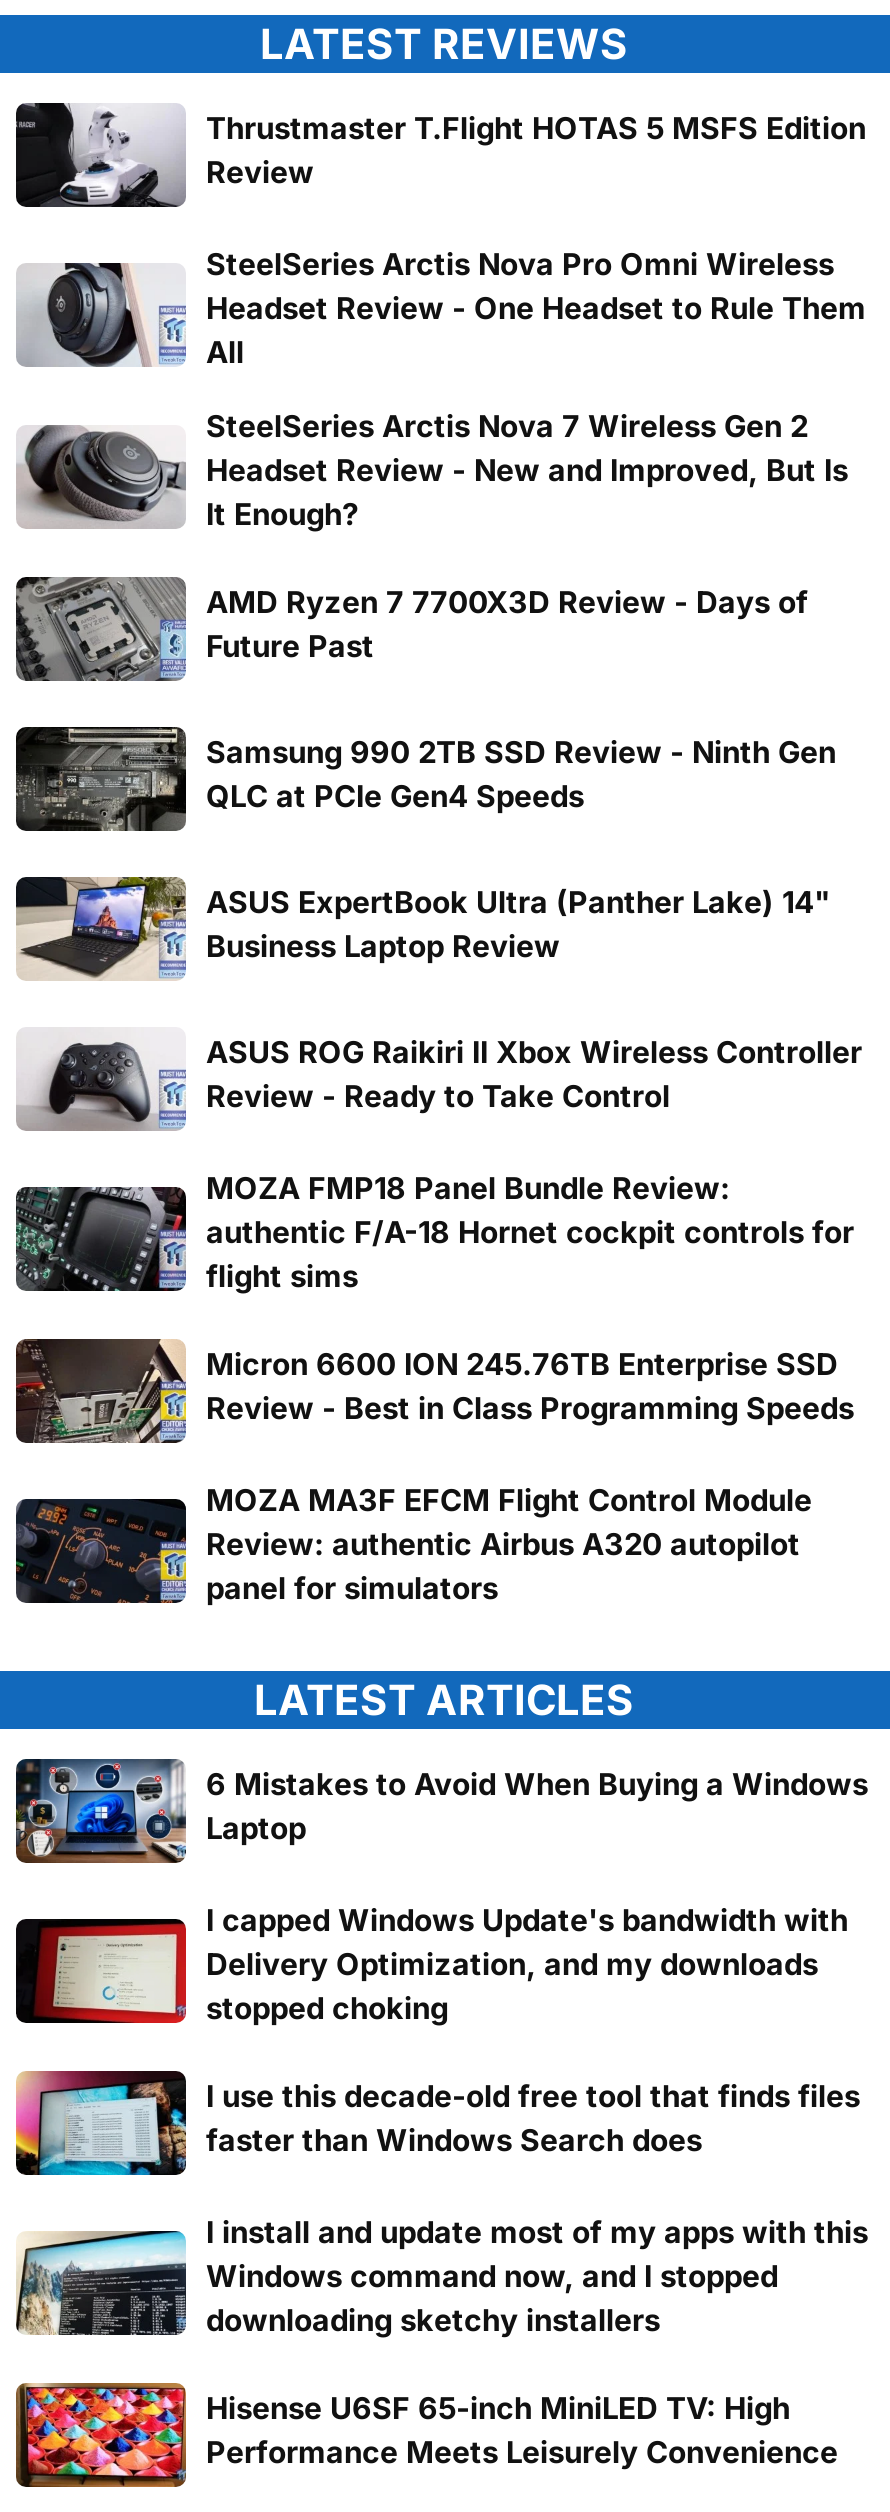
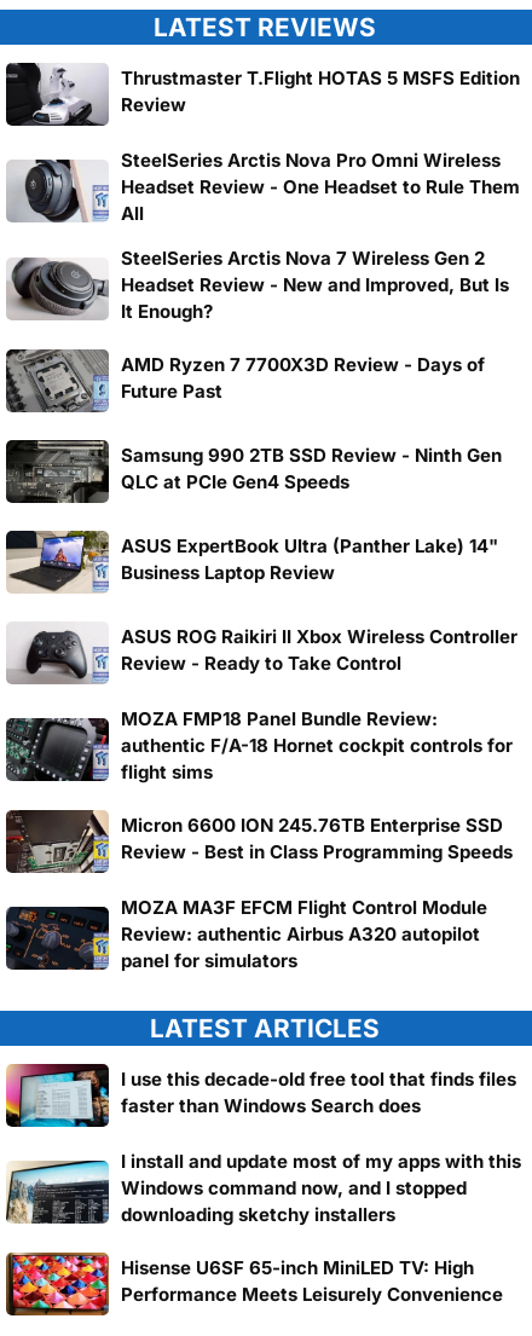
[14,1759,868,2028] [image] | 6 Mistakes to Avoid When Buying a Windows | Laptop | I capped Windows Update's bandwidth with | Delivery Optimization, and my downloads | stopped choking -> none
[14,1919,178,2025] [image] -> none

